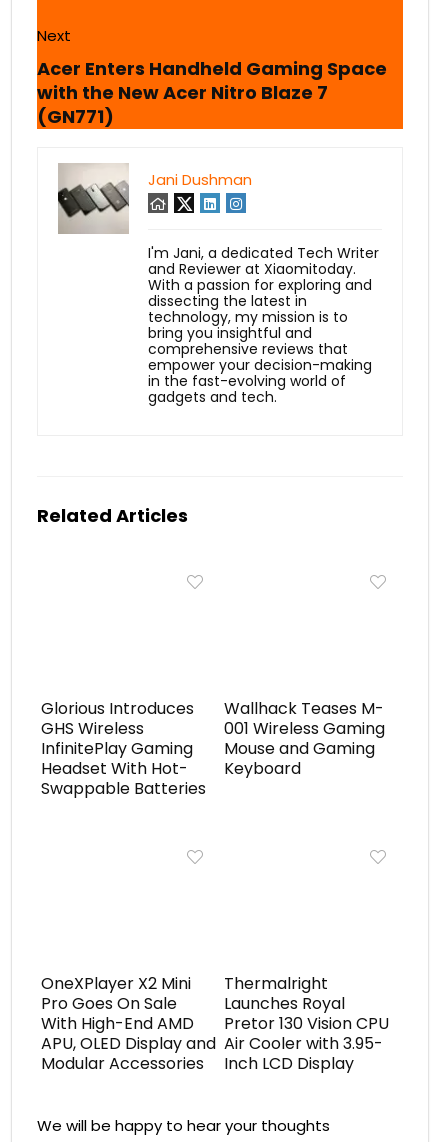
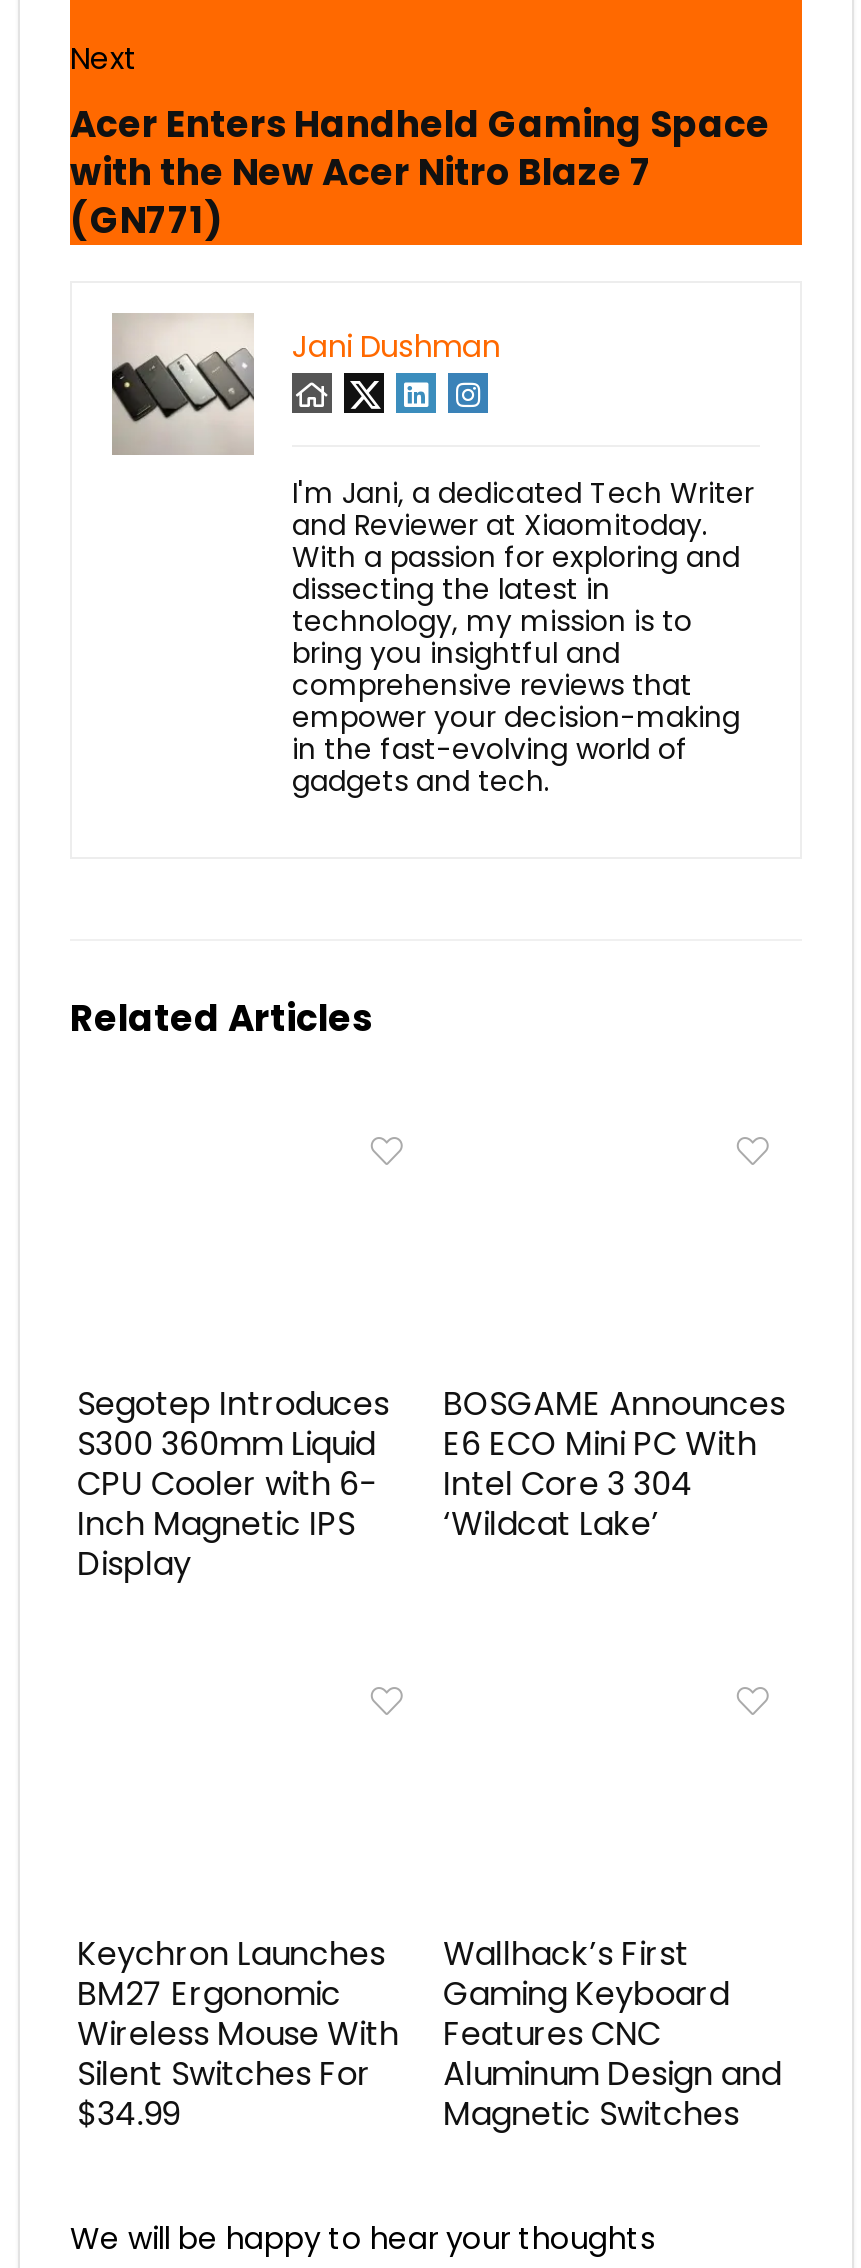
[41,697,206,800] Glorious Introduces | GHS Wireless | InfinitePlay Gaming | Headset With Hot- | Swappable Batteries -> [77,1381,389,1587] Segotep Introduces | S300 360mm Liquid | CPU Cooler with 6- | Inch Magnetic IPS | Display
[224,697,385,780] Wallhack Teases M- | 001 Wireless Gaming | Mouse and Gaming | Keyboard -> [443,1381,785,1547] BOSGAME Announces | E6 ECO Mini PC With | Intel Core 3 304 | ‘Wildcat Lake’
[41,972,216,1075] OneXPlayer X2 Mini | Pro Goes On Sale | With High-End AMD | APU, OLED Display and | Modular Accessories -> [77,1931,399,2137] Keychron Launches | BM27 Ergonomic | Wireless Mouse With | Silent Switches For | $34.99
[224,972,389,1075] Thermalright | Launches Royal | Pretor 130 Vision CPU | Air Cooler with 3.95- | Inch LCD Display -> [443,1931,781,2137] Wallhack’s First | Gaming Keyboard | Features CNC | Aluminum Design and | Magnetic Switches

